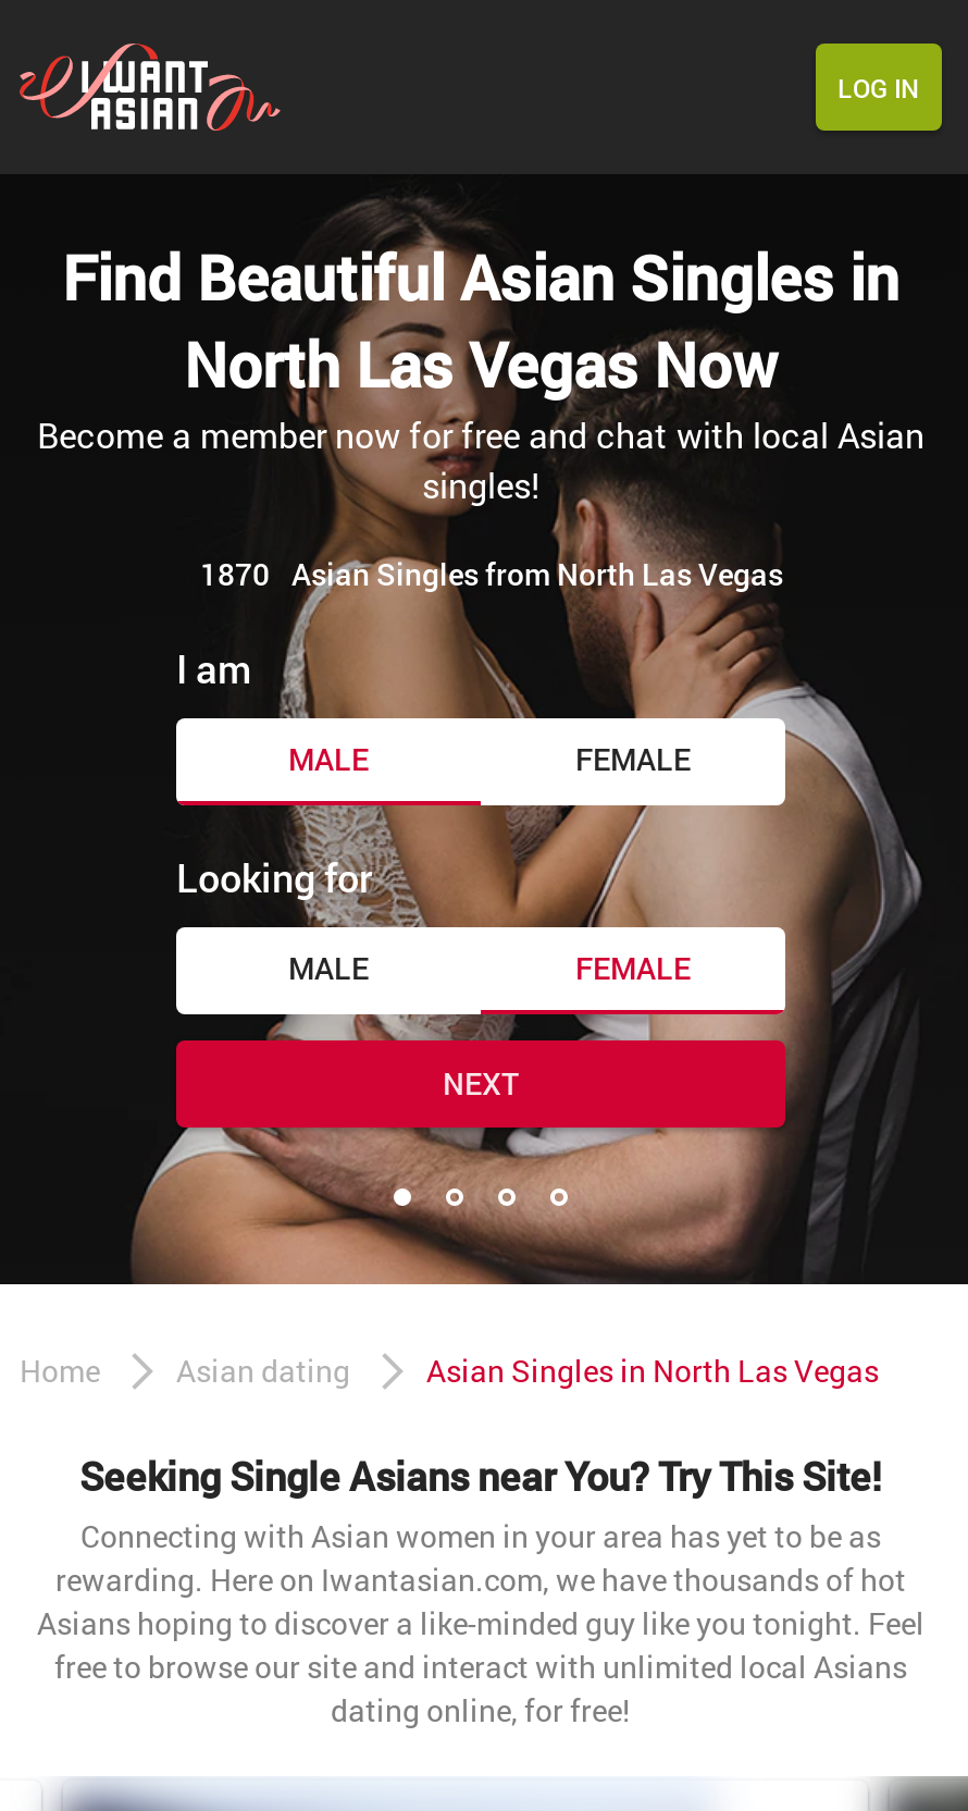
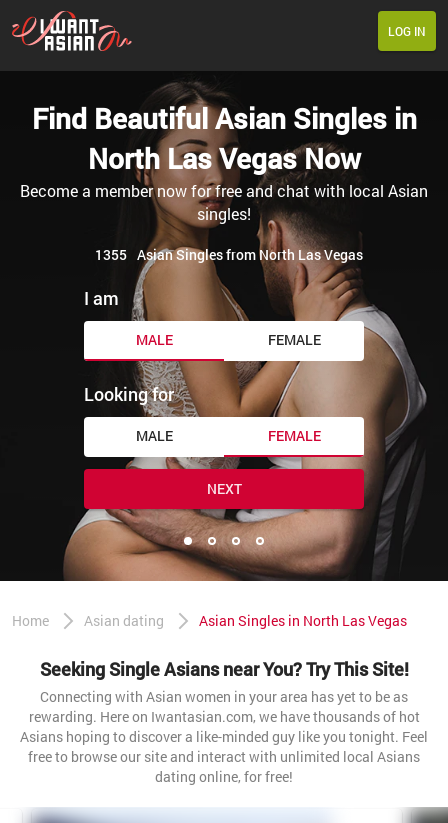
[200,553,783,594] 1870 Asian Singles from North Las Vegas -> [95,245,363,264] 1355 Asian Singles from North Las Vegas

